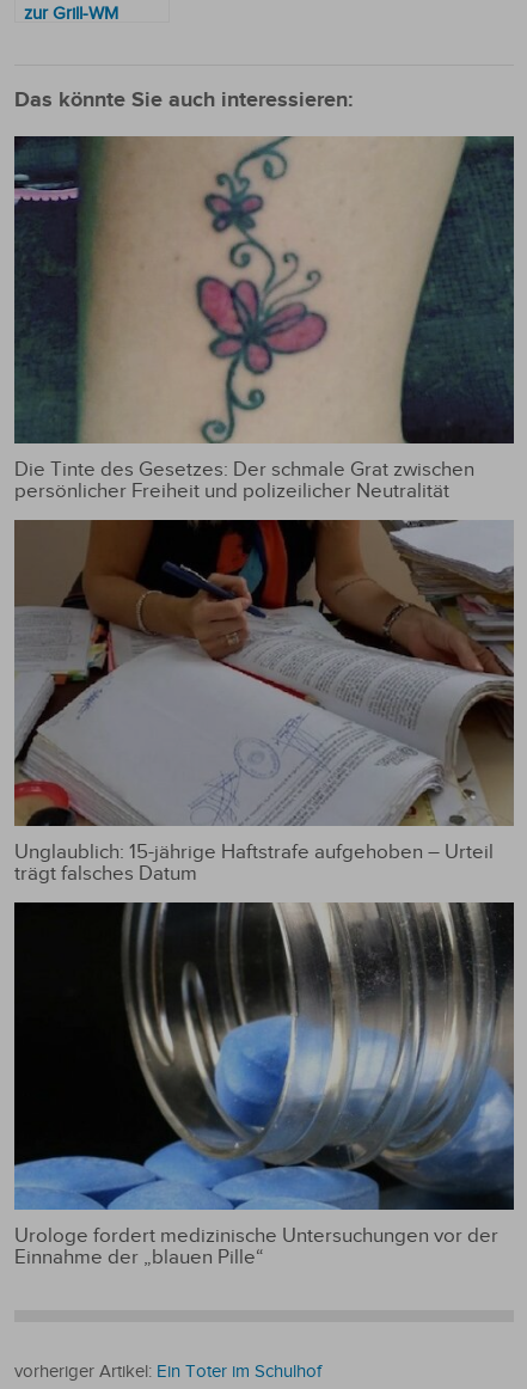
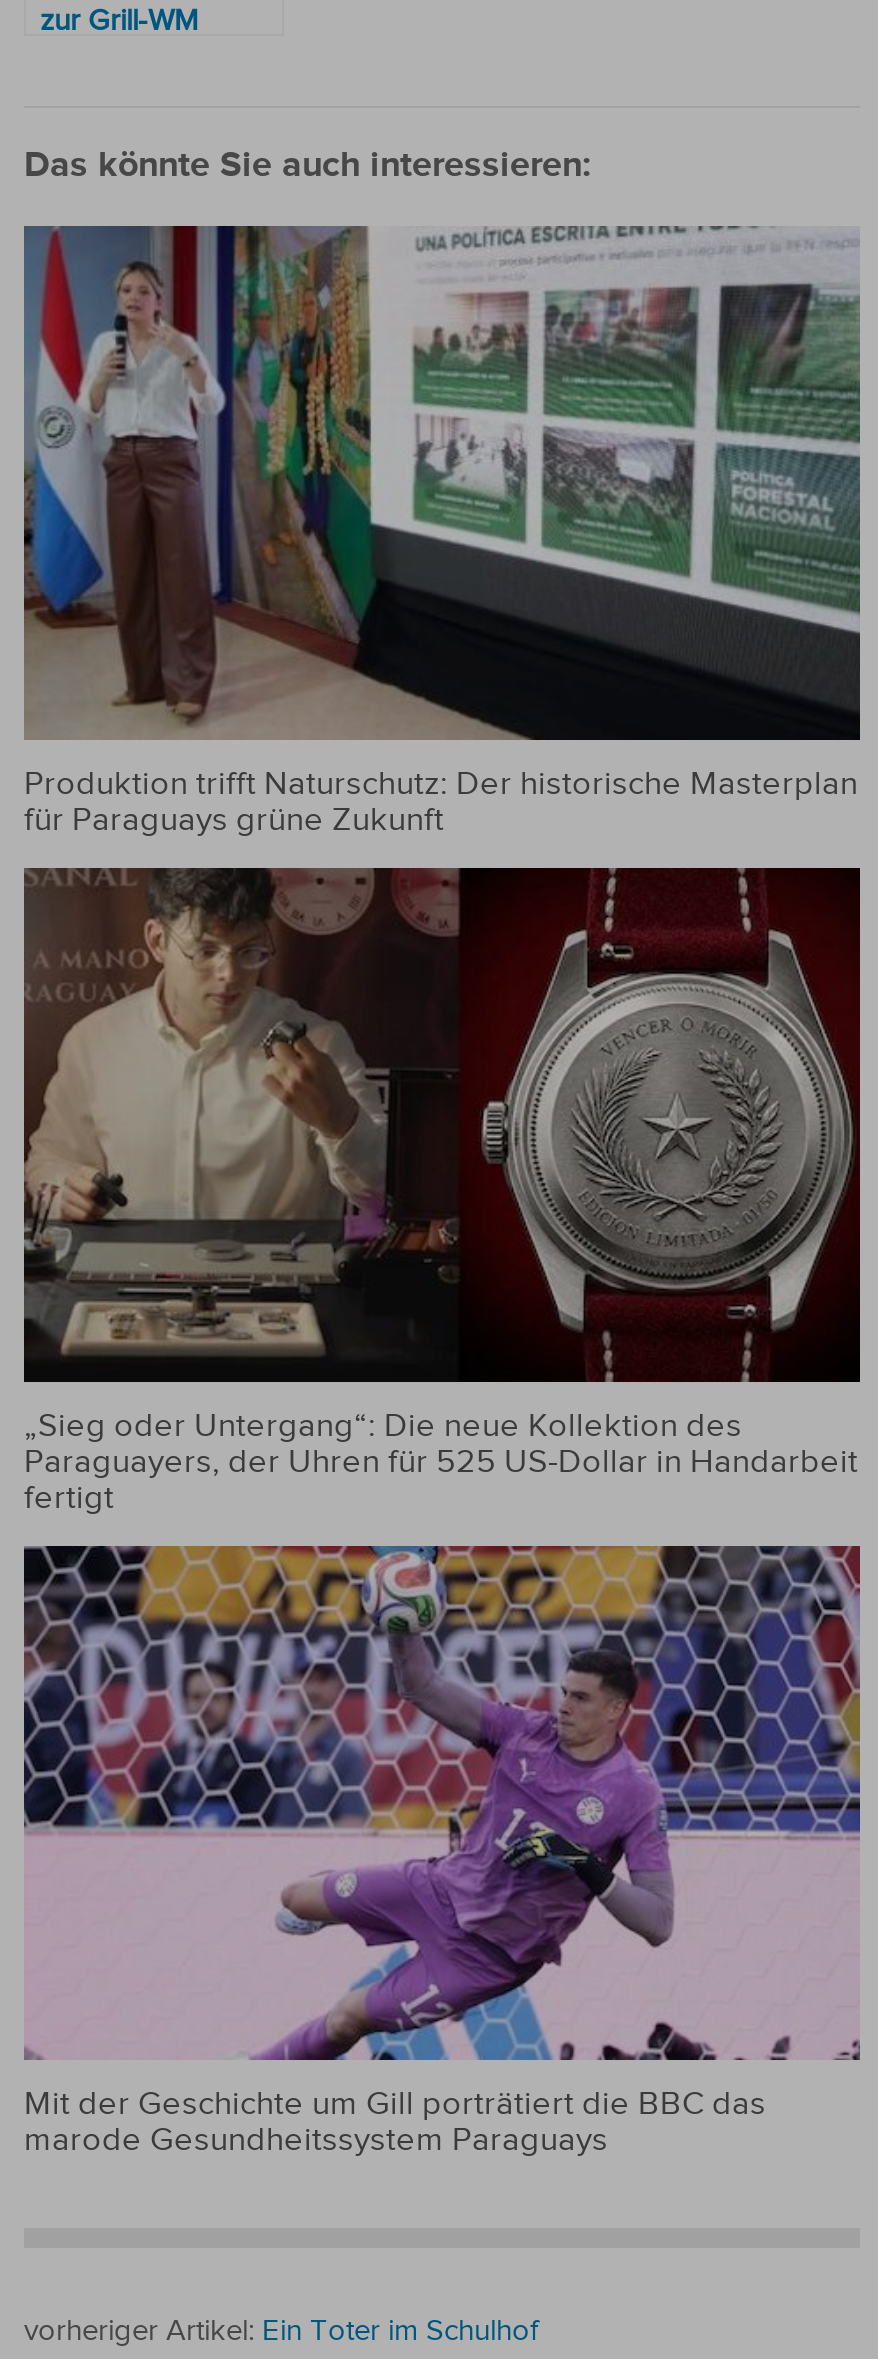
[13,135,515,503] [image] | Die Tinte des Gesetzes: Der schmale Grat zwischen | persönlicher Freiheit und polizeilicher Neutralität -> [22,224,860,841] [image] | Produktion trifft Naturschutz: Der historische Masterplan | für Paraguays grüne Zukunft
[13,519,515,886] [image] | Unglaublich: 15-jährige Haftstrafe aufgehoben – Urteil | trägt falsches Datum -> [22,866,862,1519] [image] | „Sieg oder Untergang“: Die neue Kollektion des | Paraguayers, der Uhren für 525 US-Dollar in Handarbeit | fertigt
[13,901,515,1270] [image] | Urologe fordert medizinische Untersuchungen vor der | Einnahme der „blauen Pille“ -> [22,1544,862,2161] [image] | Mit der Geschichte um Gill porträtiert die BBC das | marode Gesundheitssystem Paraguays

